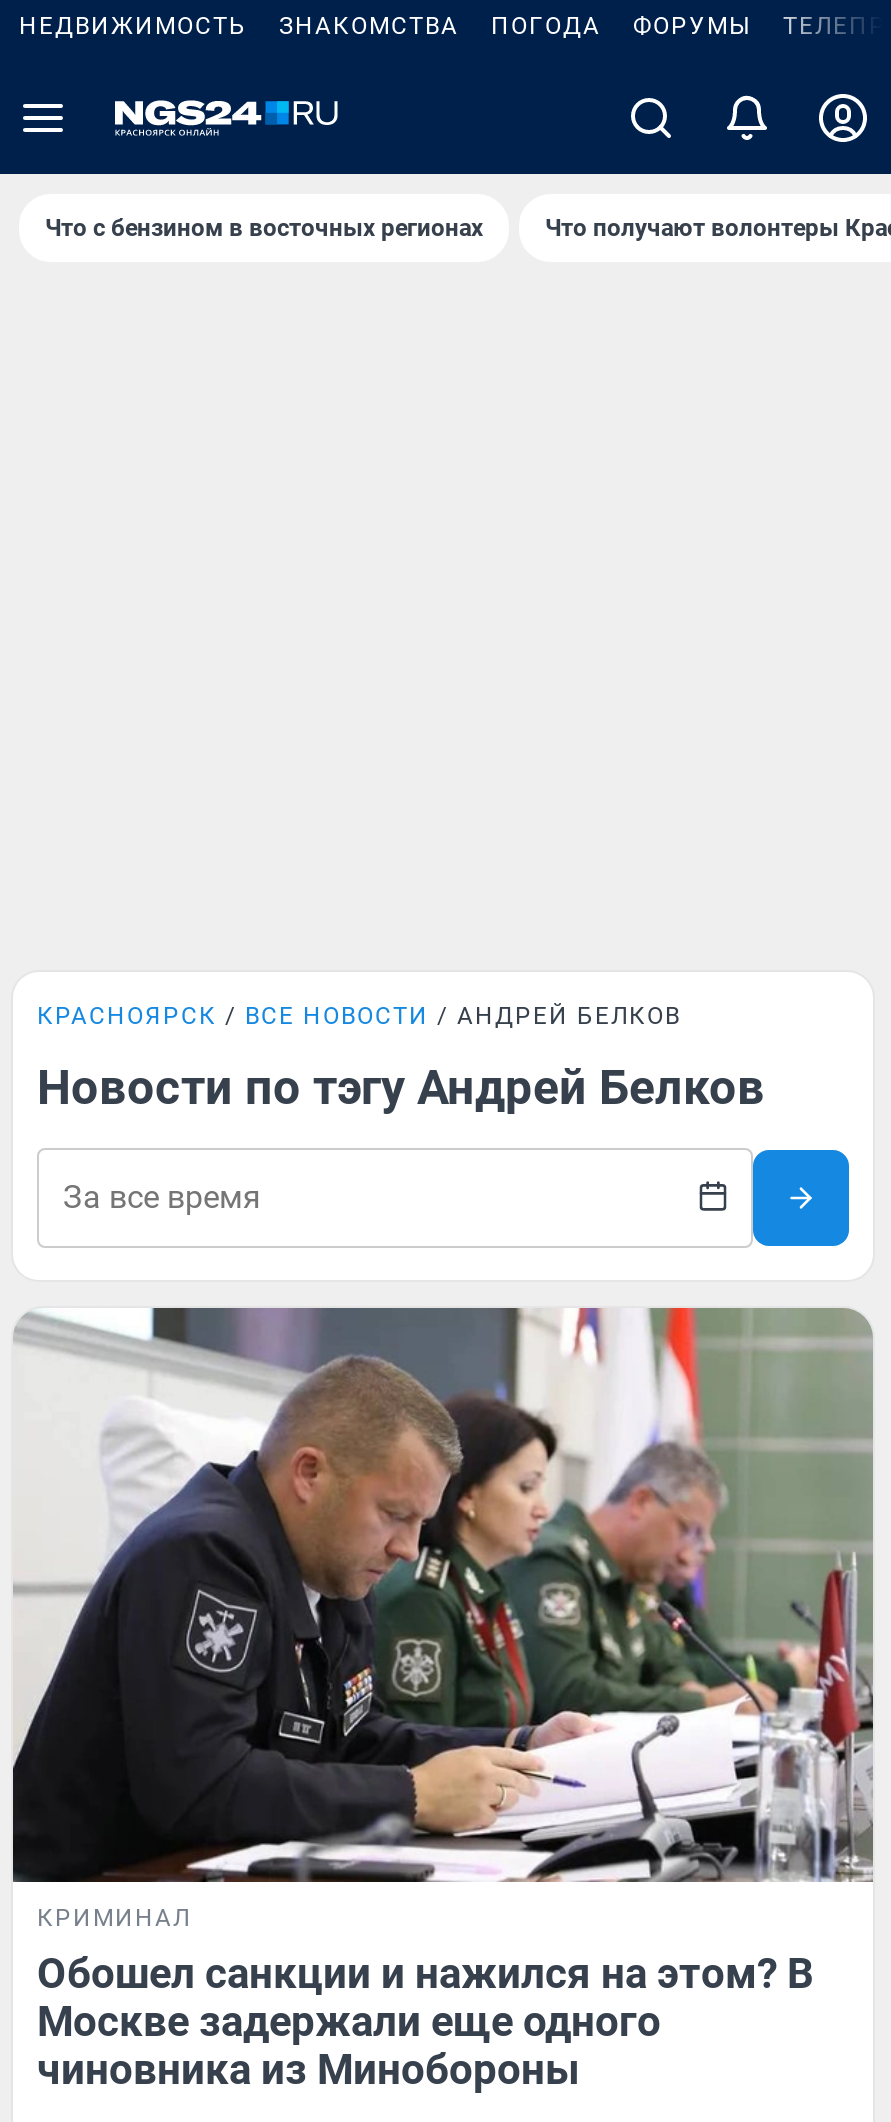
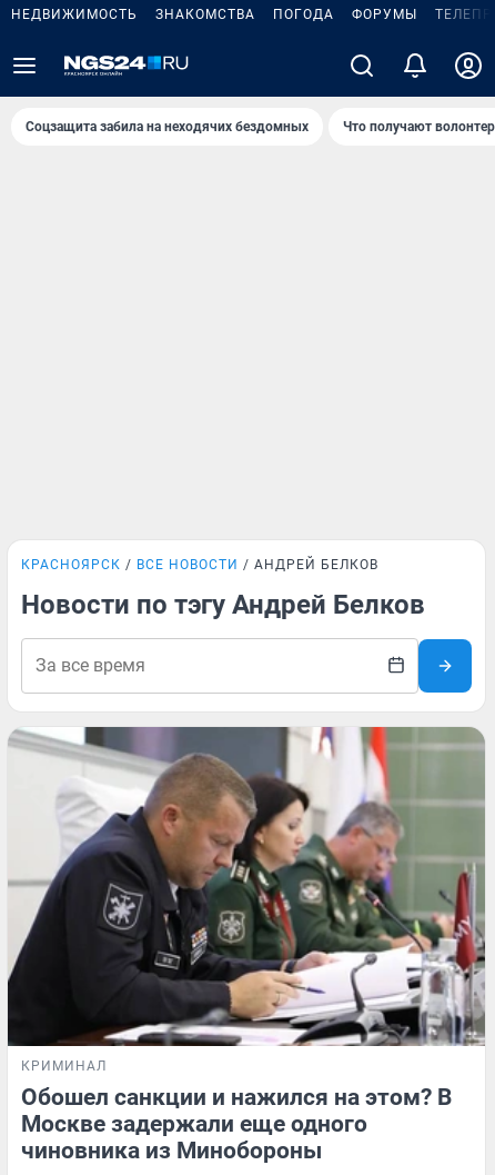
[45,214,483,242] Что с бензином в восточных регионах -> [26,119,309,135] Соцзащита забила на неходячих бездомных

